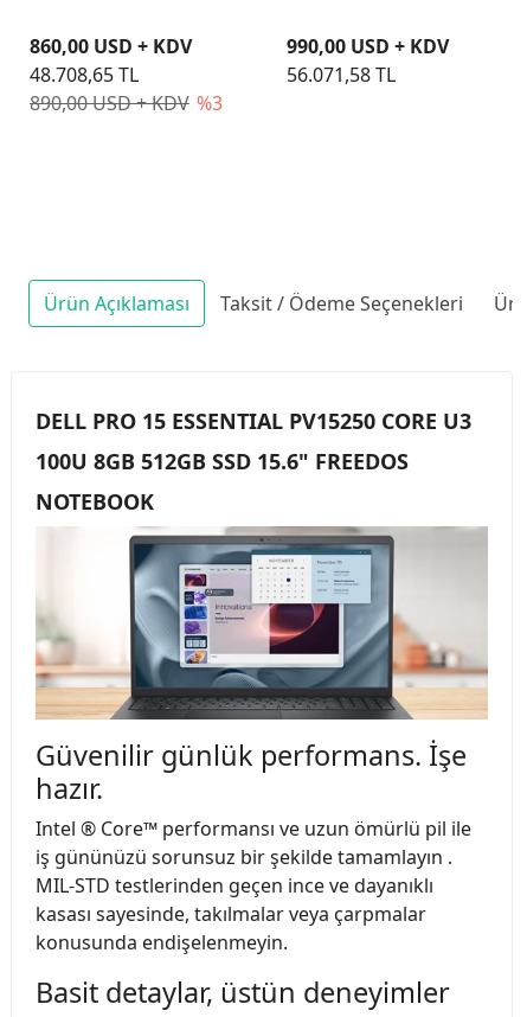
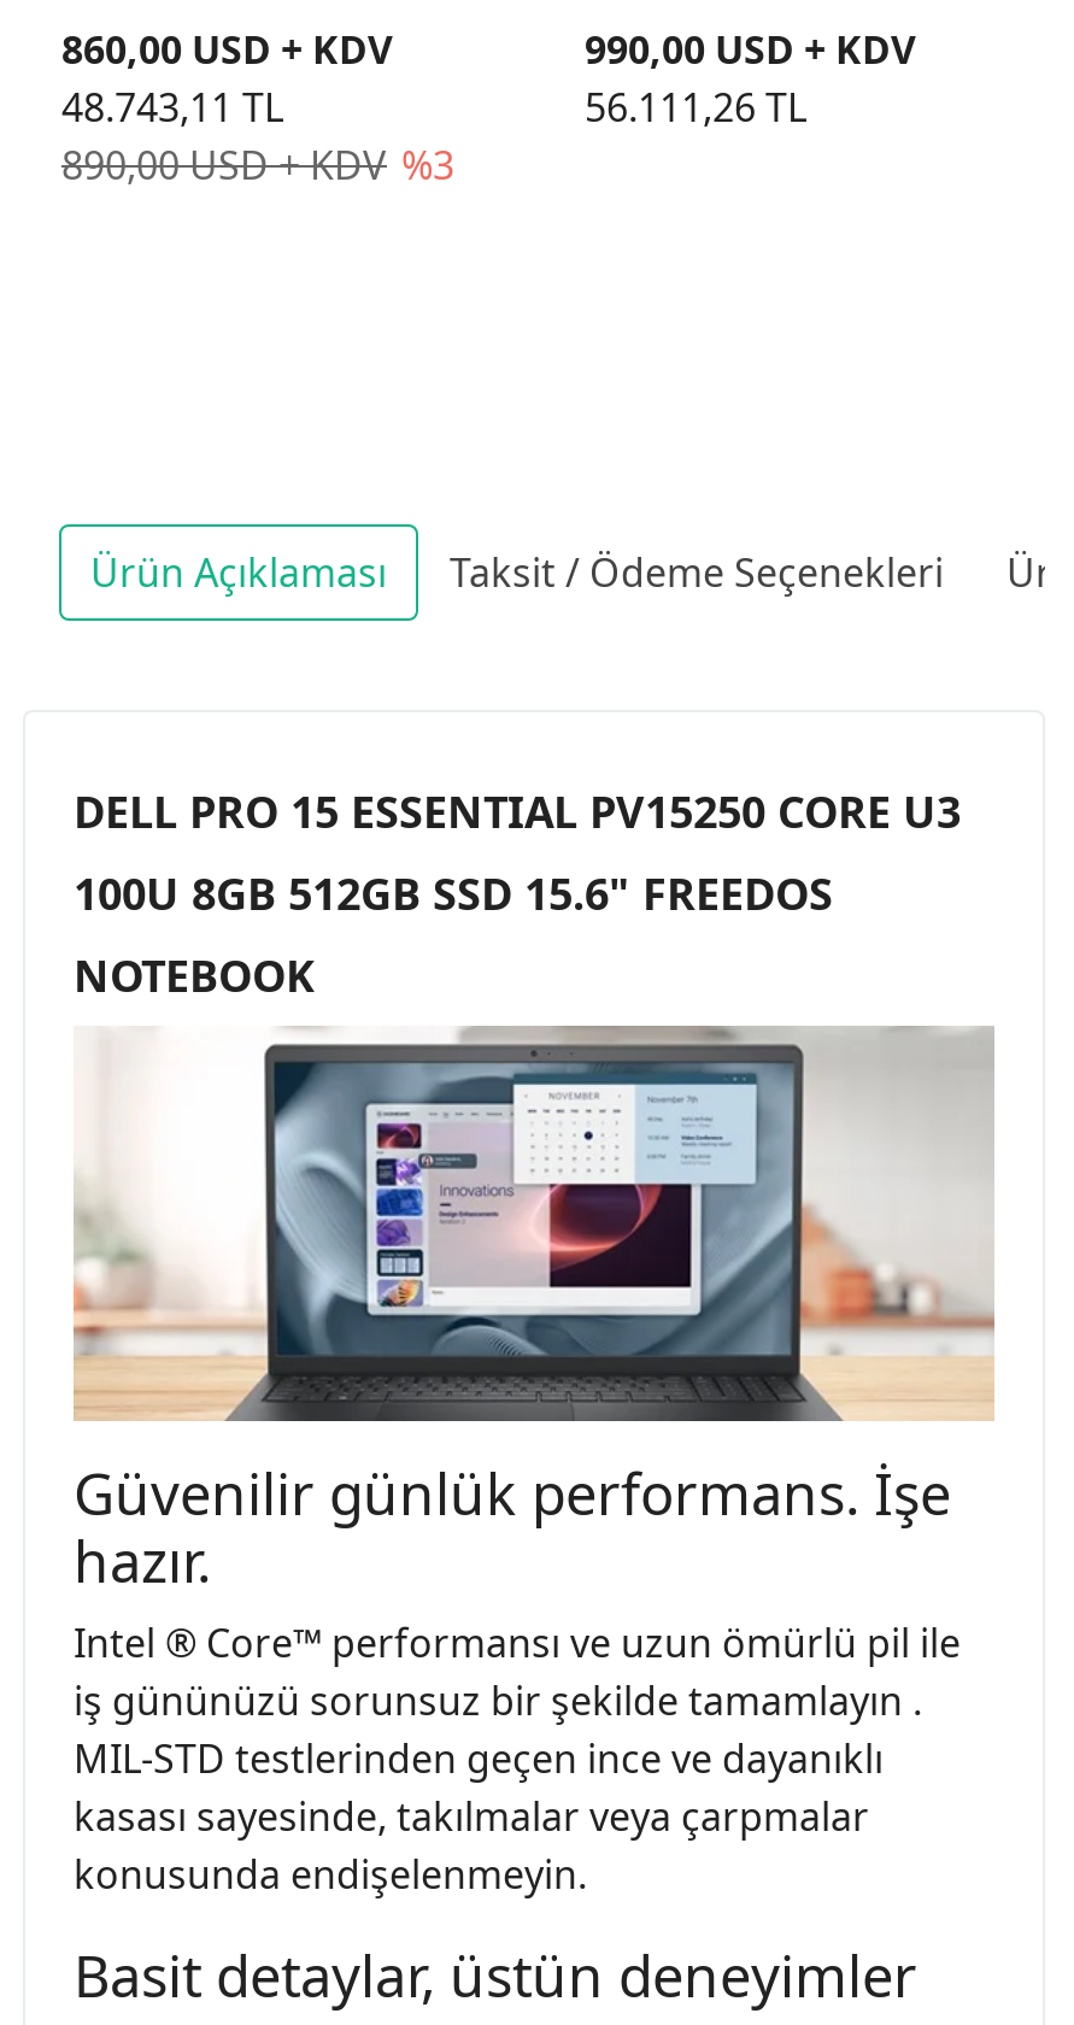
[30,62,139,88] 48.708,65 TL -> [61,82,283,135] 48.743,11 TL
[287,62,396,88] 56.071,58 TL -> [585,82,806,135] 56.111,26 TL

